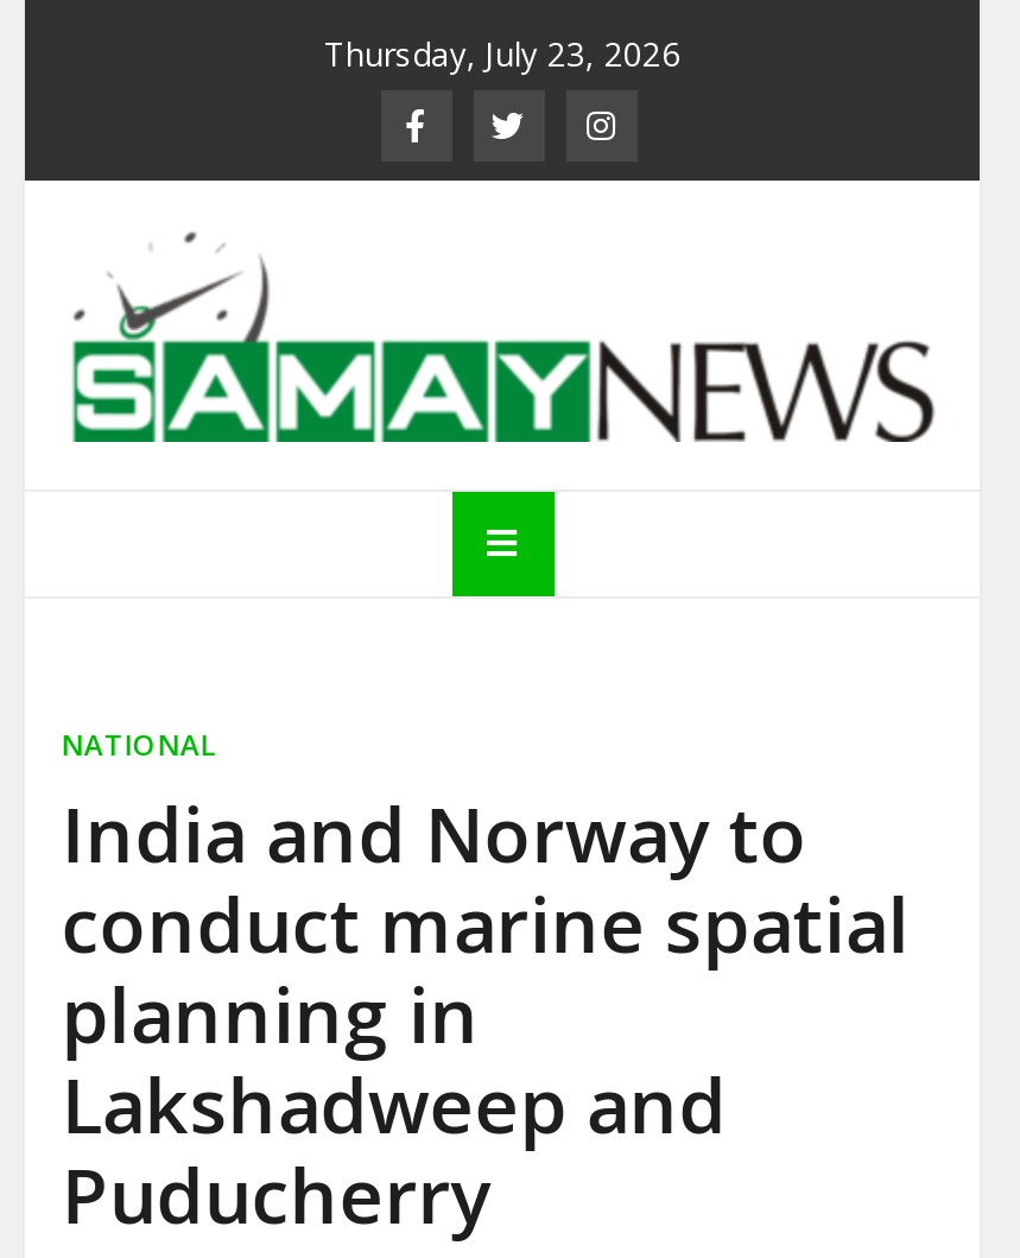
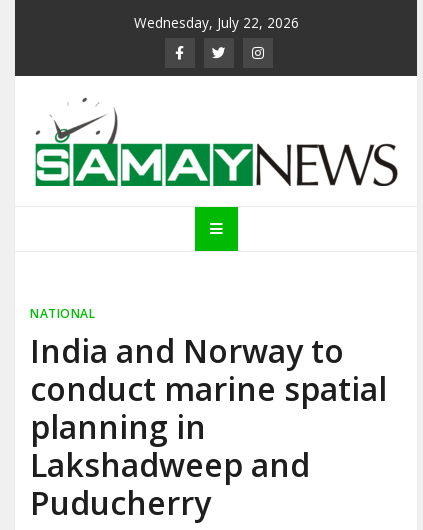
[324,31,680,76] Thursday, July 23, 2026 -> [133,13,298,32] Wednesday, July 22, 2026

